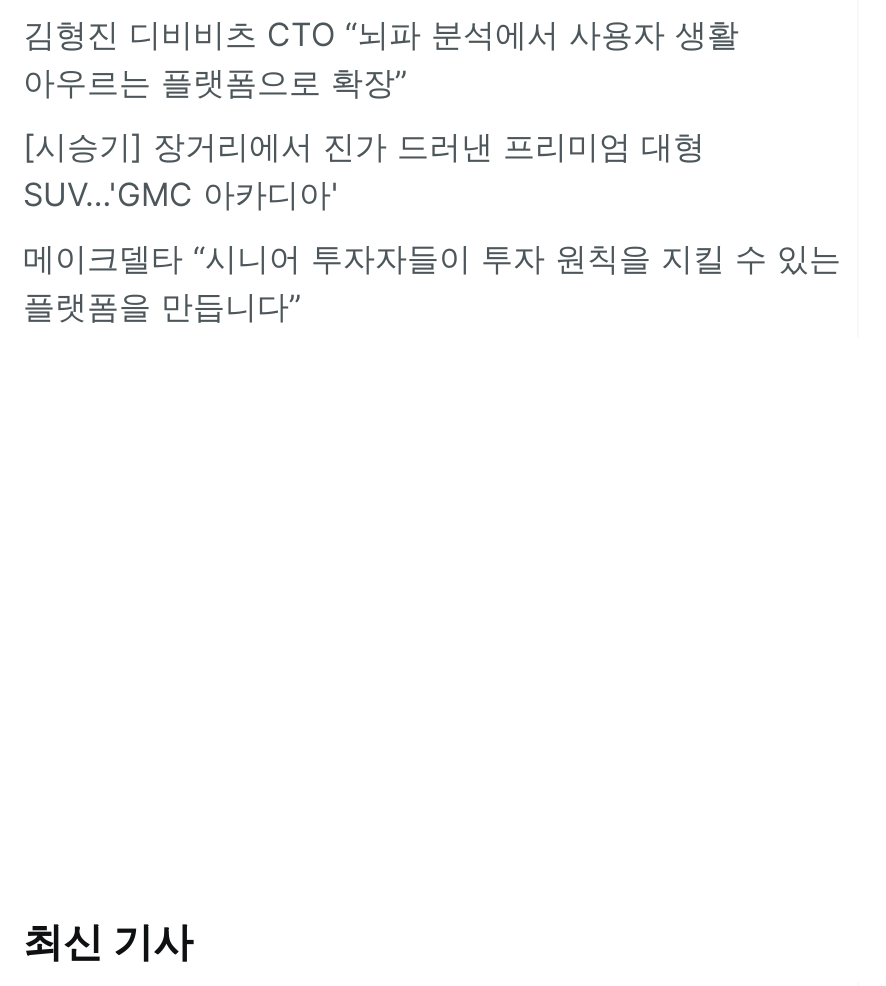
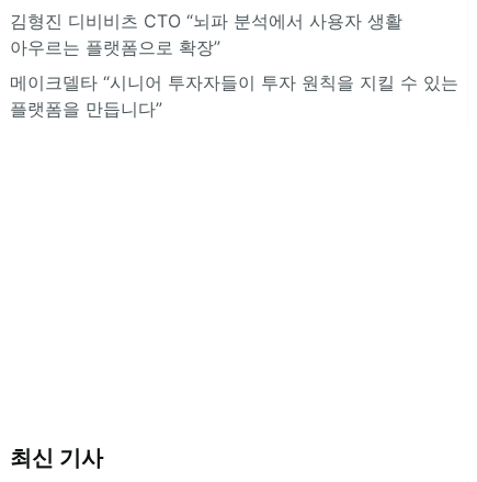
[23,125,705,213] [시승기] 장거리에서 진가 드러낸 프리미엄 대형 | SUV…'GMC 아카디아' -> none

